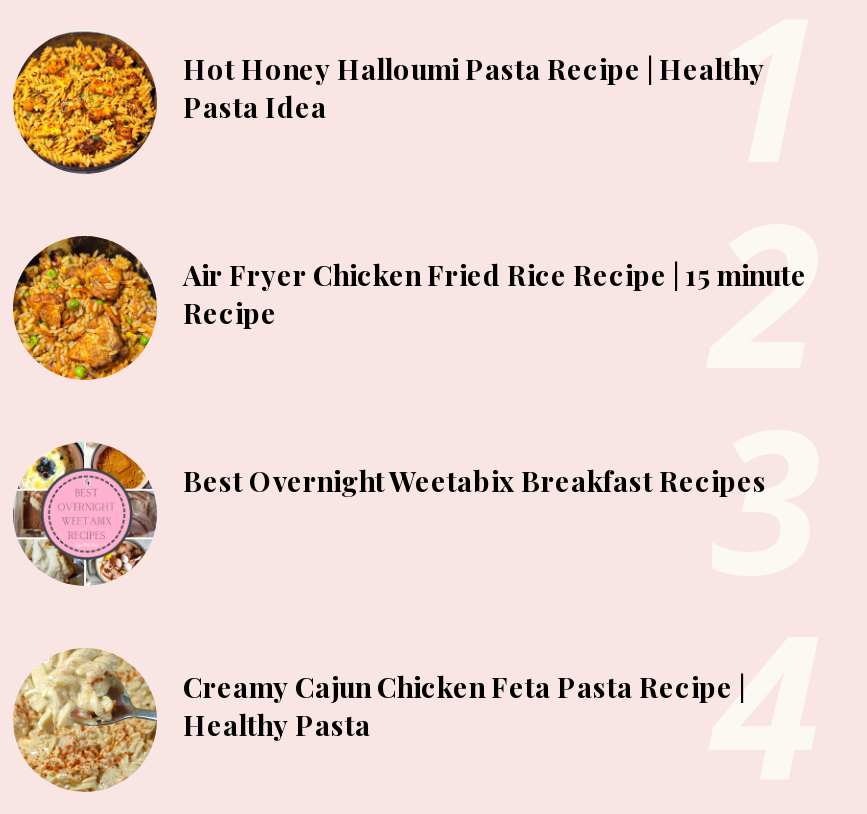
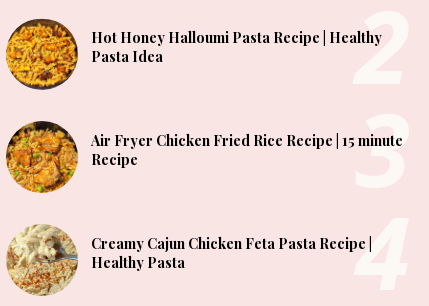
[13,442,767,586] [image] | Best Overnight Weetabix Breakfast Recipes -> none

